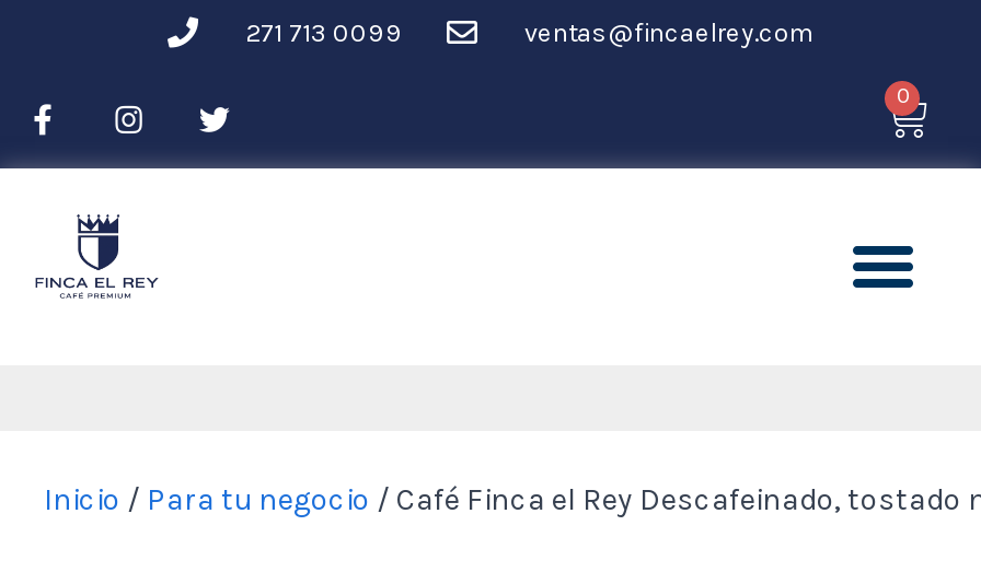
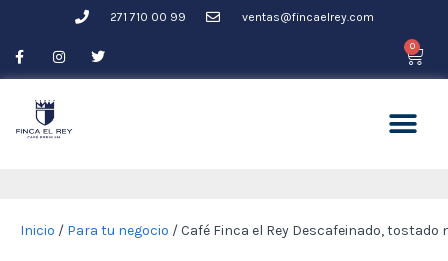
[245,17,403,48] 271 713 0099 -> [110,10,186,24] 271 710 00 99

